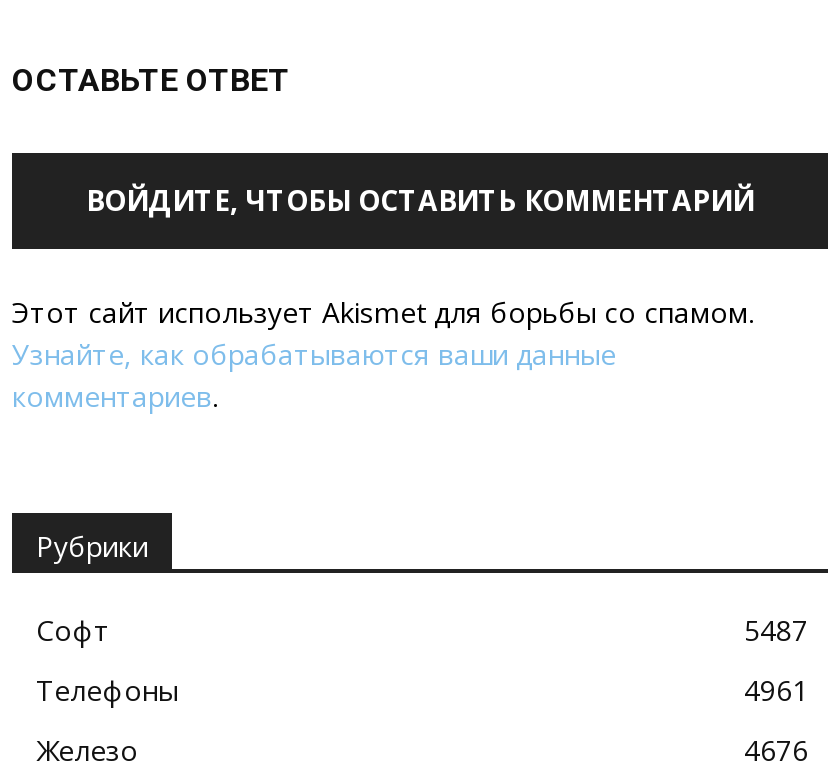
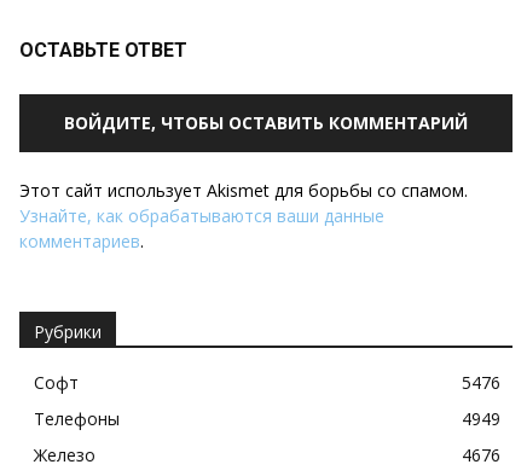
[744,611,808,649] 5487 -> [462,371,500,394] 5476
[744,671,808,709] 4961 -> [462,407,500,430] 4949

